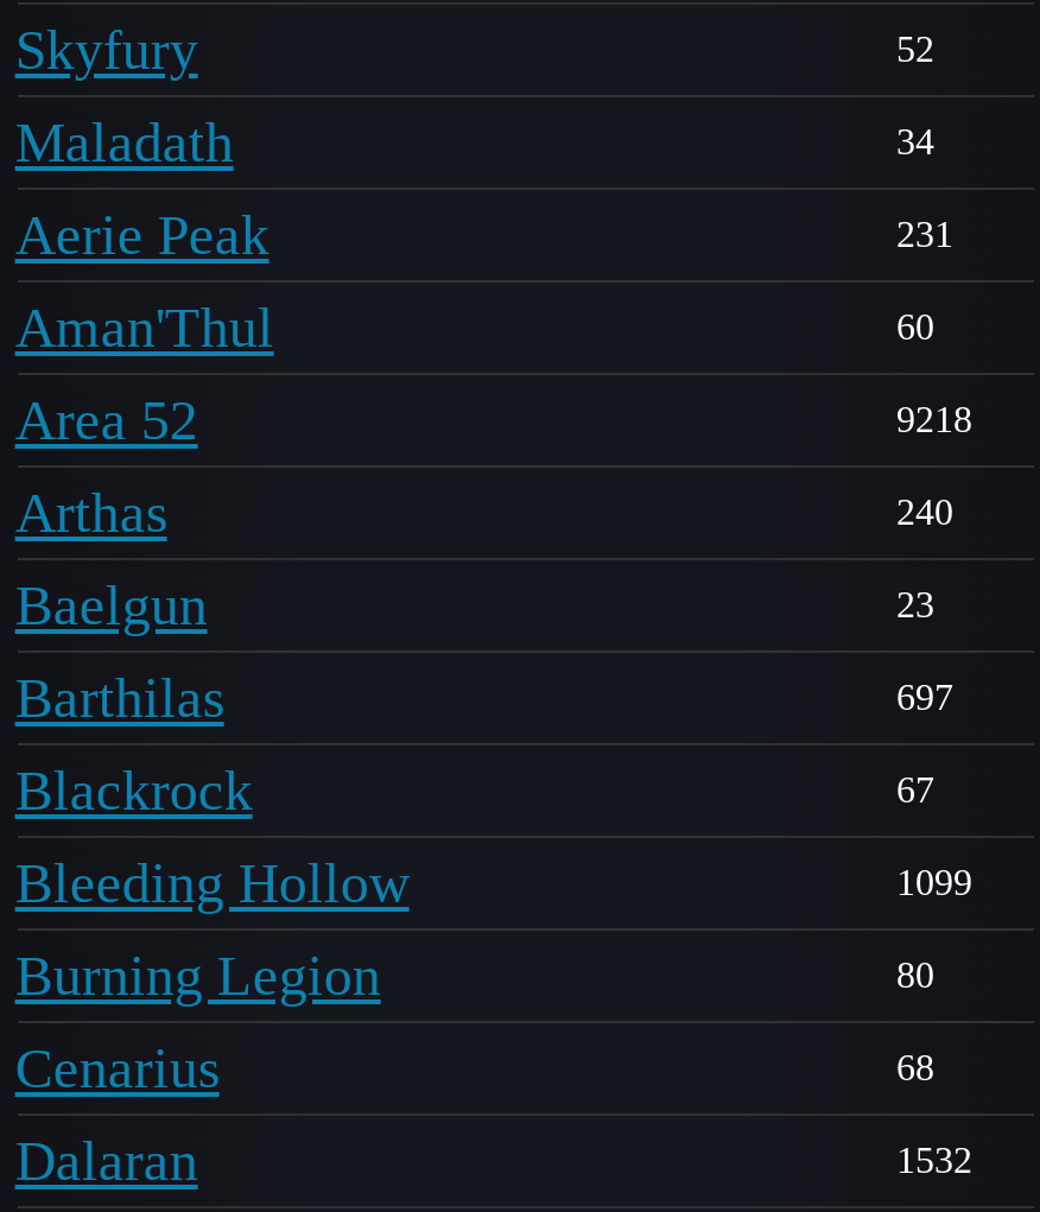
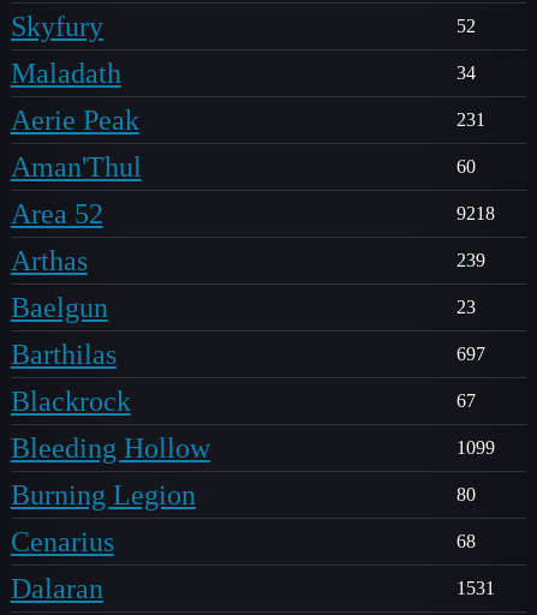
[896,491,953,532] 240 -> [457,250,485,270] 239
[896,1140,972,1180] 1532 -> [457,578,495,598] 1531

